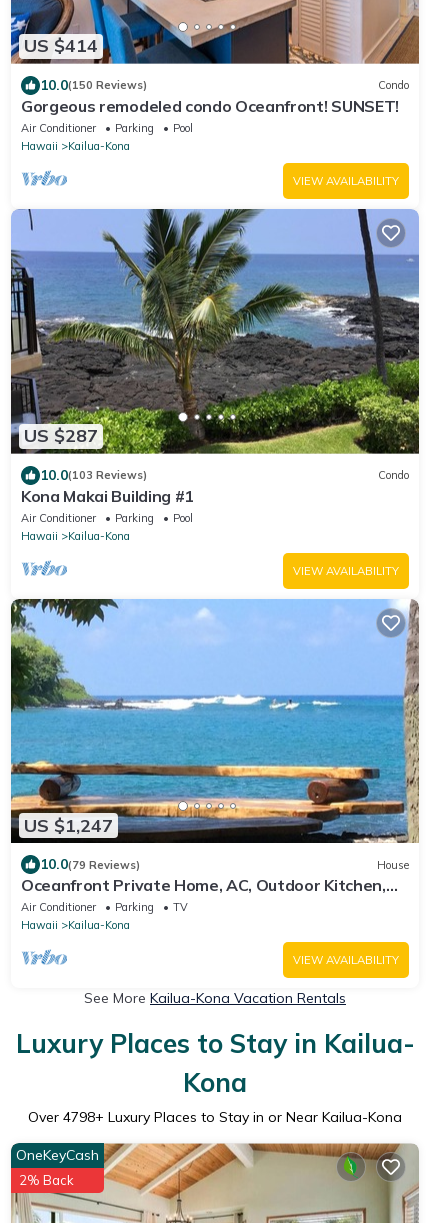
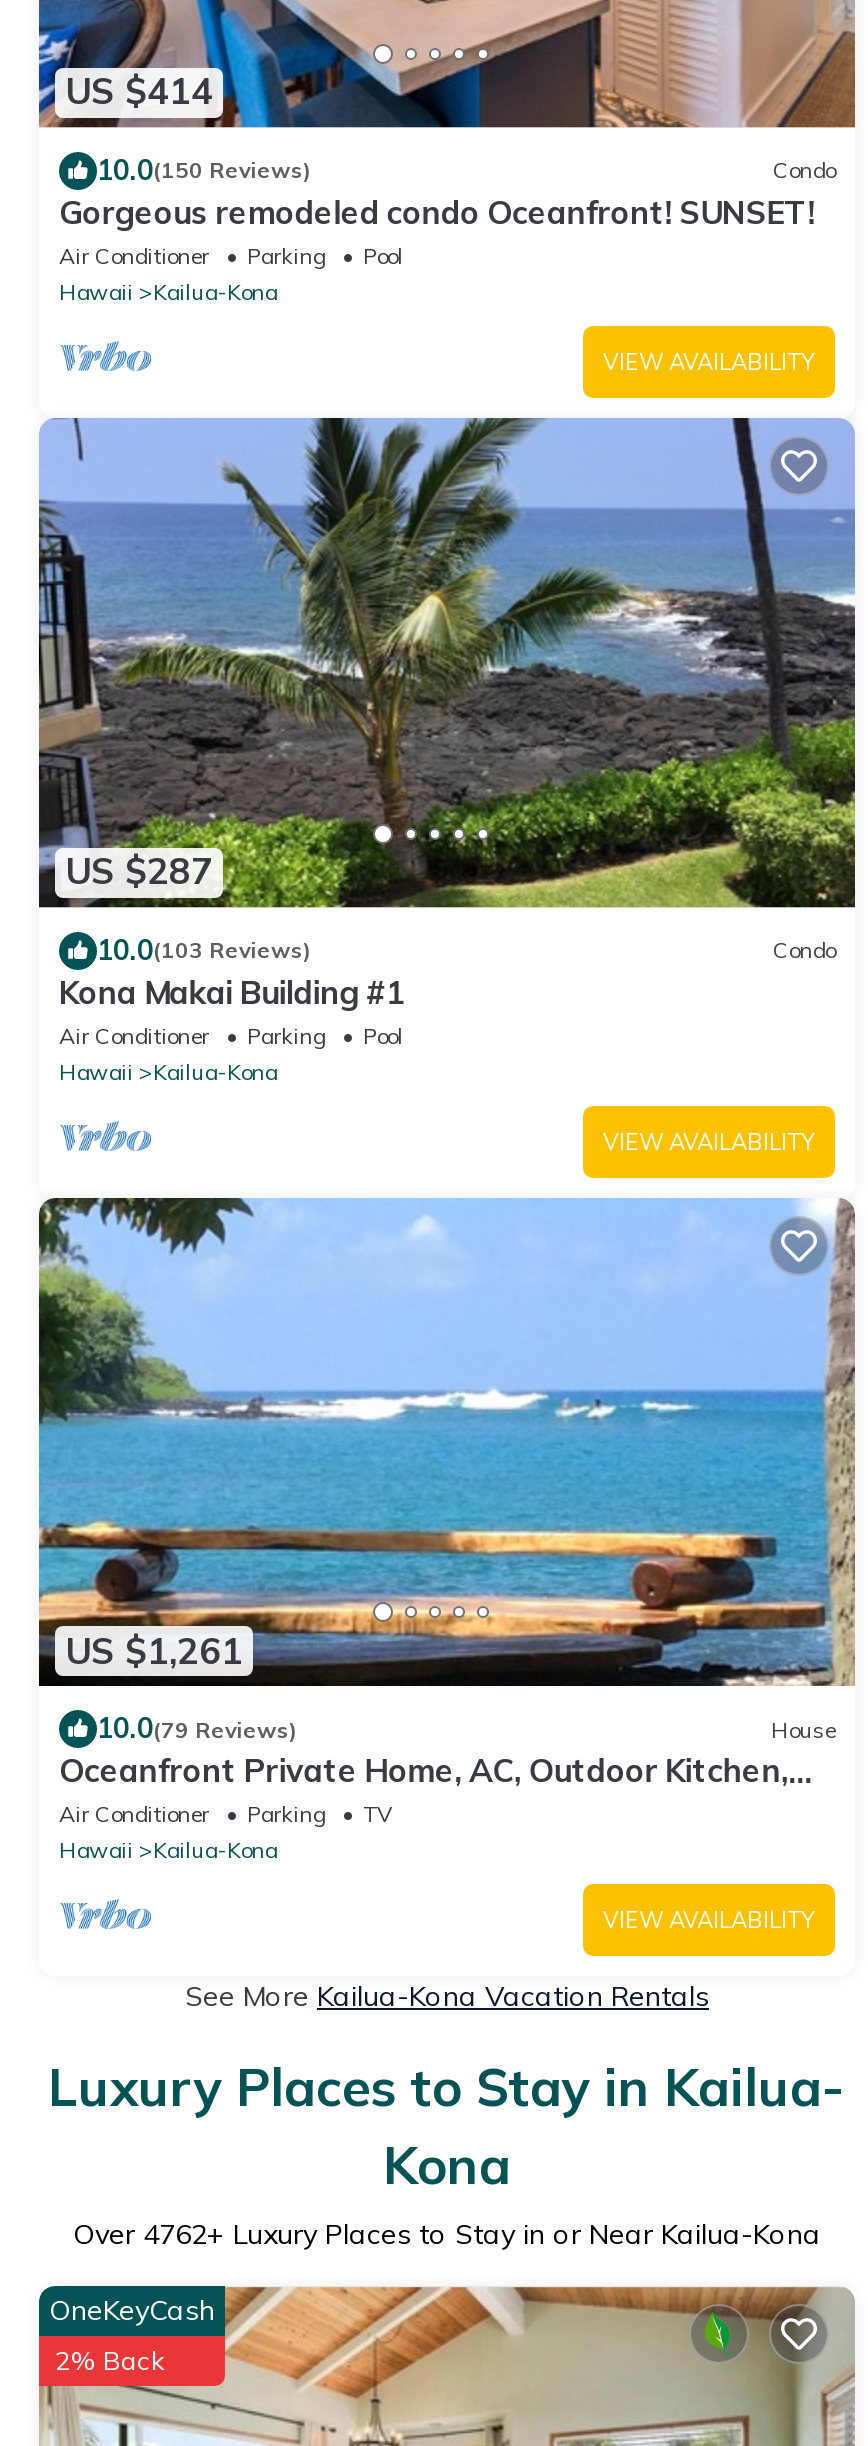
[24,814,113,837] US $1,247 -> [65,1628,243,1674] US $1,261
[28,1108,402,1126] Over 4798+ Luxury Places to Stay in or Near Kailua-Kona -> [73,2217,821,2253] Over 4762+ Luxury Places to Stay in or Near Kailua-Kona

